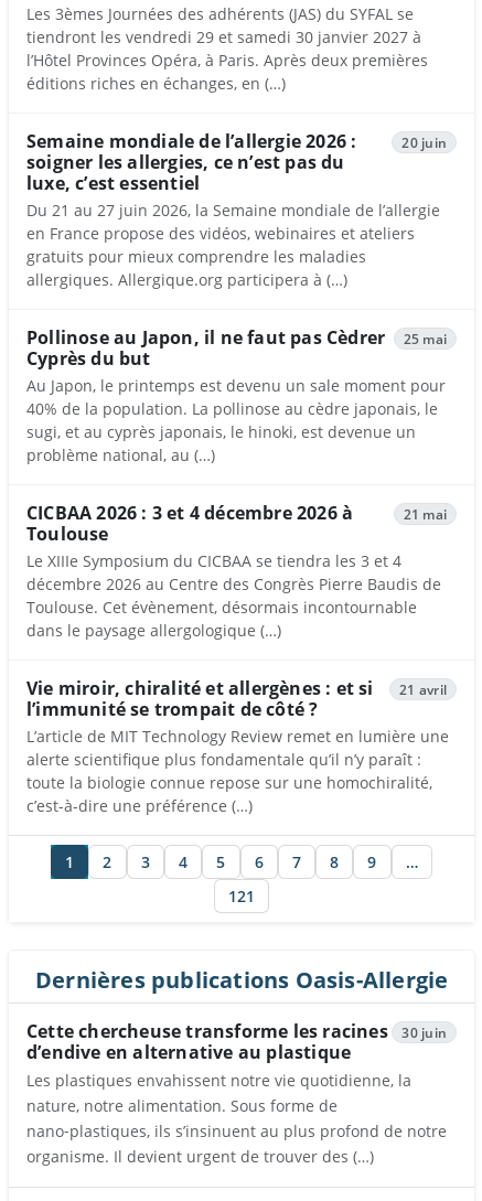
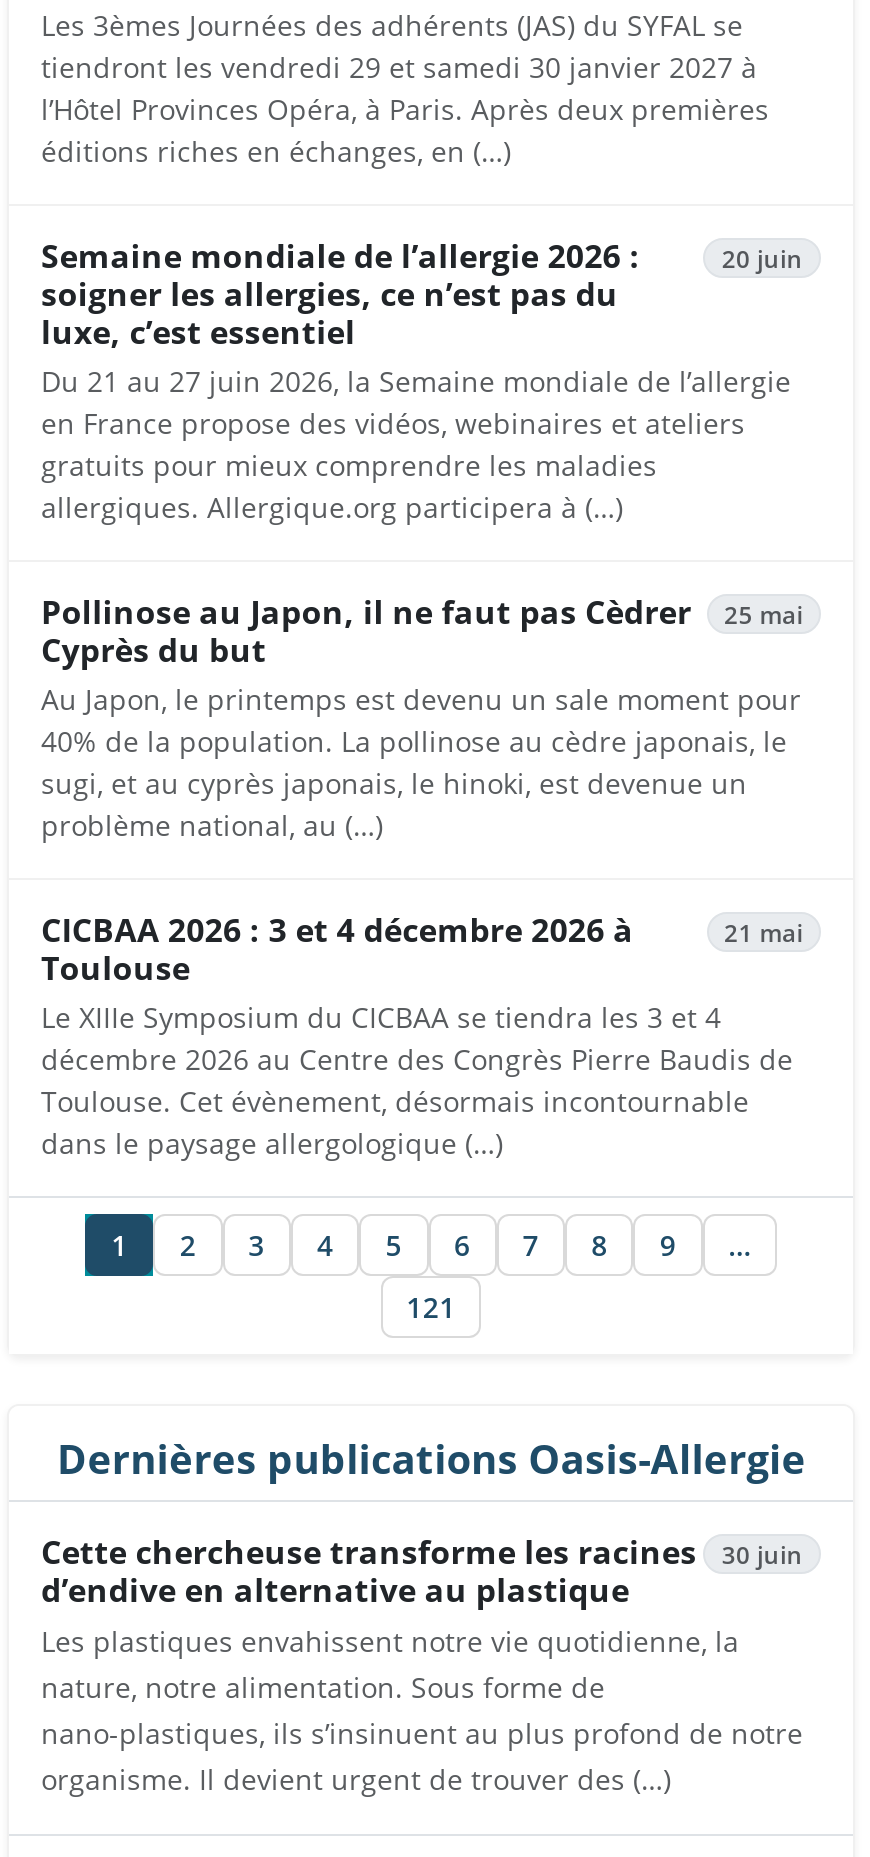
[26,676,373,721] Vie miroir, chiralité et allergènes : et si | l’immunité se trompait de côté ? -> none
[26,680,449,816] 21 avril | L’article de MIT Technology Review remet en lumière une | alerte scientifique plus fondamentale qu’il n’y paraît : | toute la biologie connue repose sur une homochiralité, | c’est-à-dire une préférence (…) -> none

